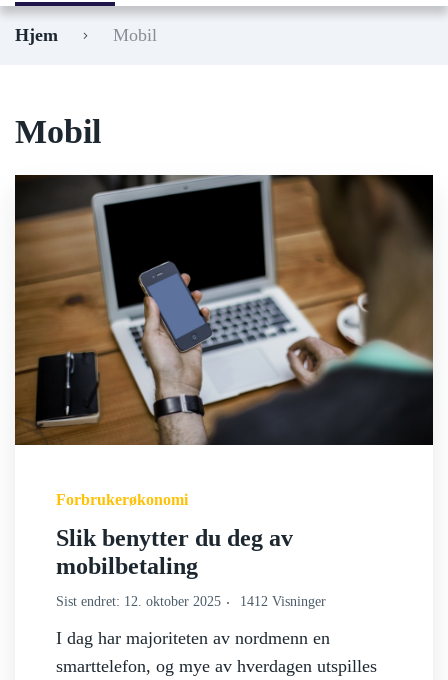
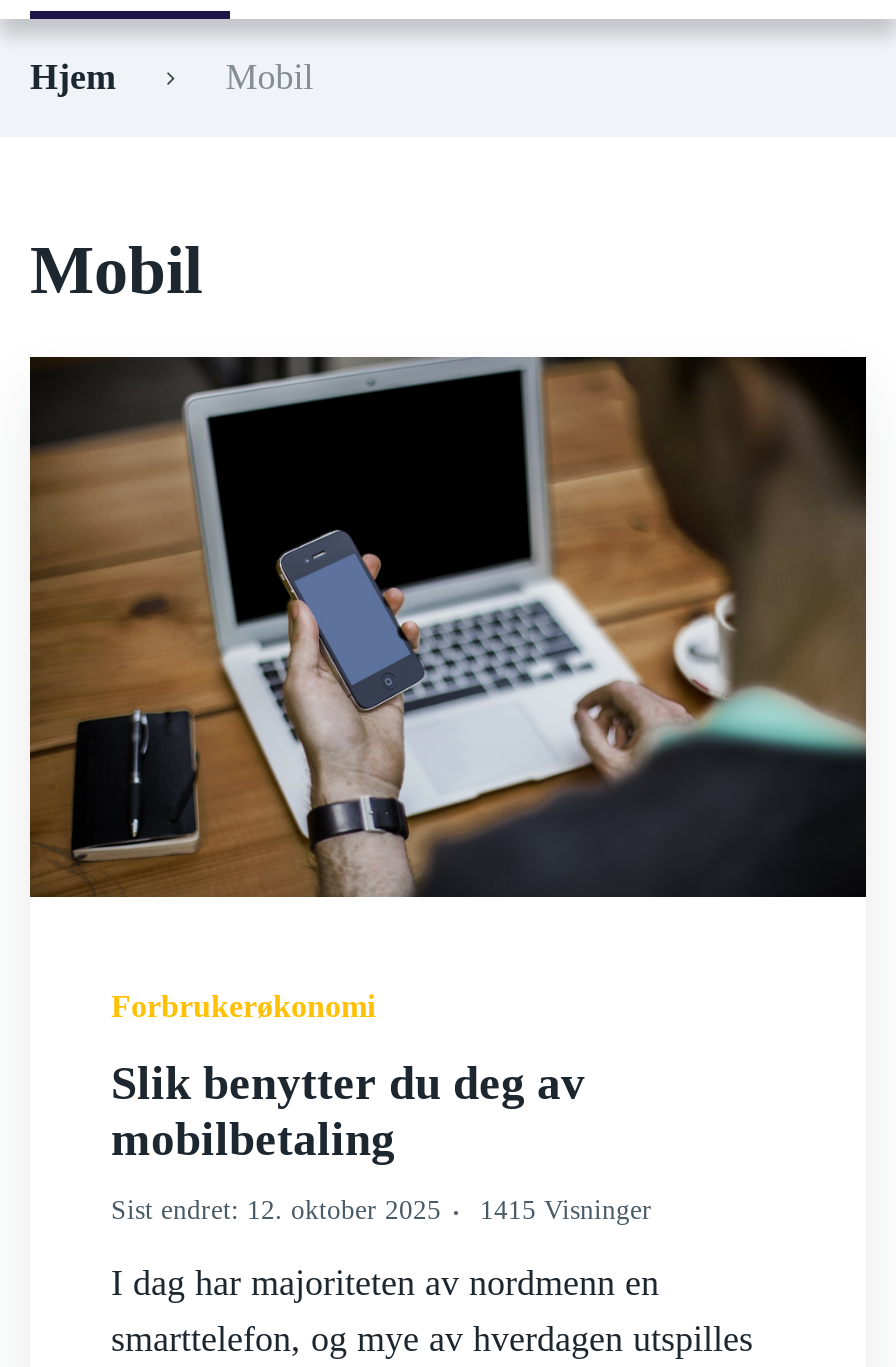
[55,594,326,609] Sist endret: 12. oktober 2025 1412 Visninger -> [111,1196,652,1226] Sist endret: 12. oktober 2025 1415 Visninger

